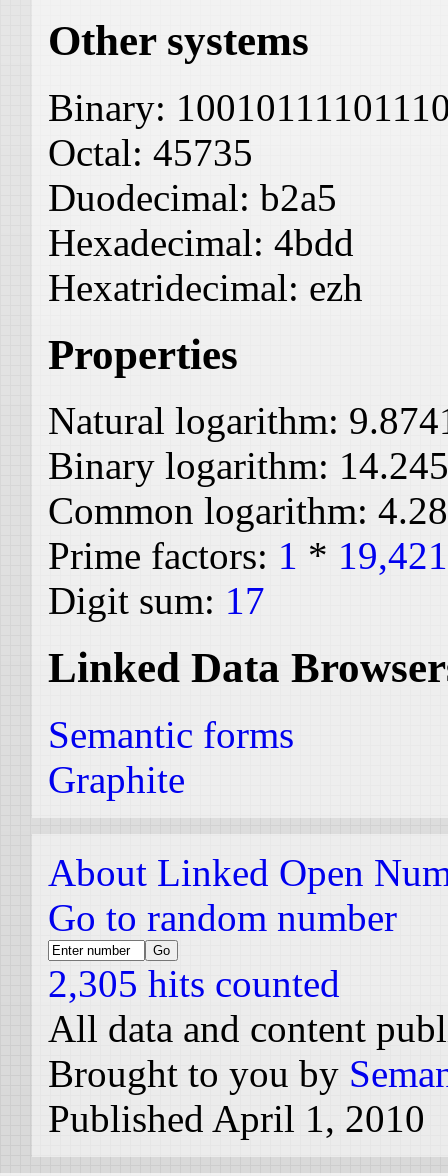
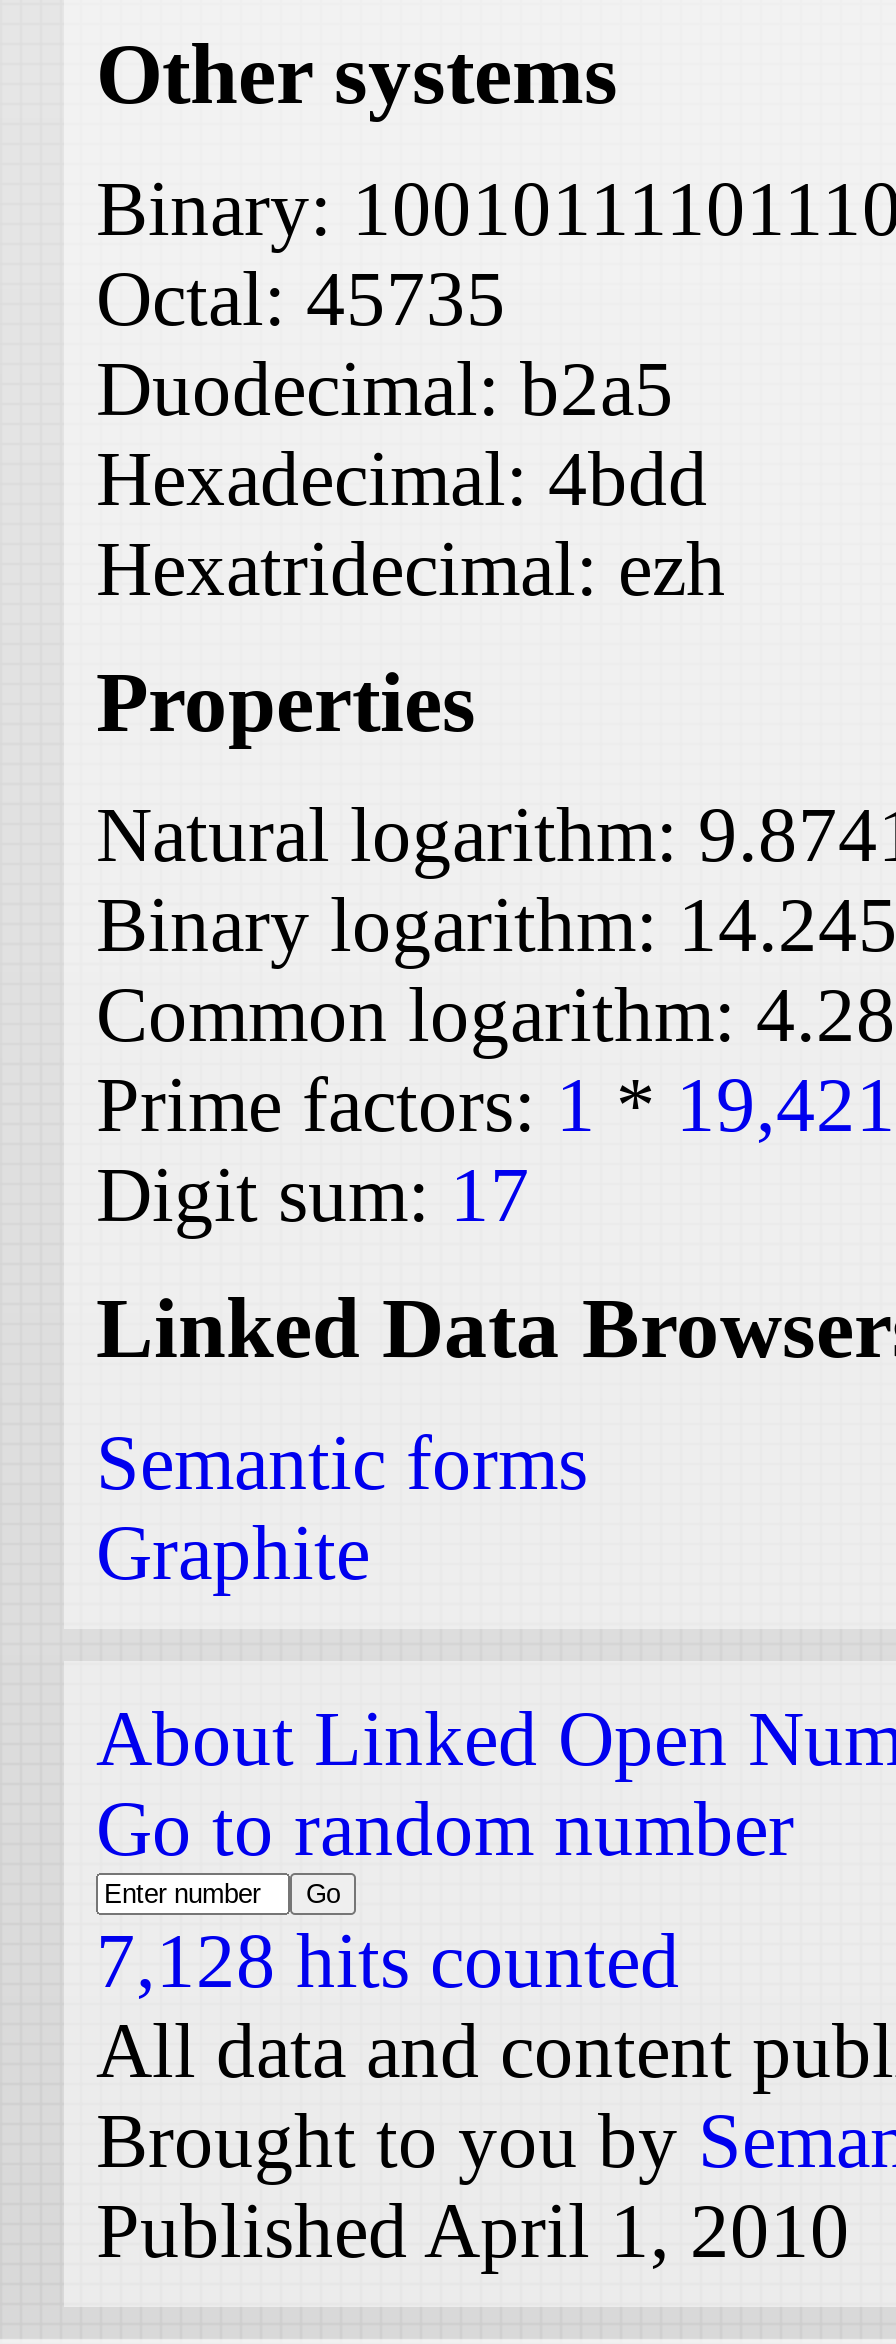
[48,962,340,1005] 2,305 hits counted -> [96,1917,680,2003] 7,128 hits counted

